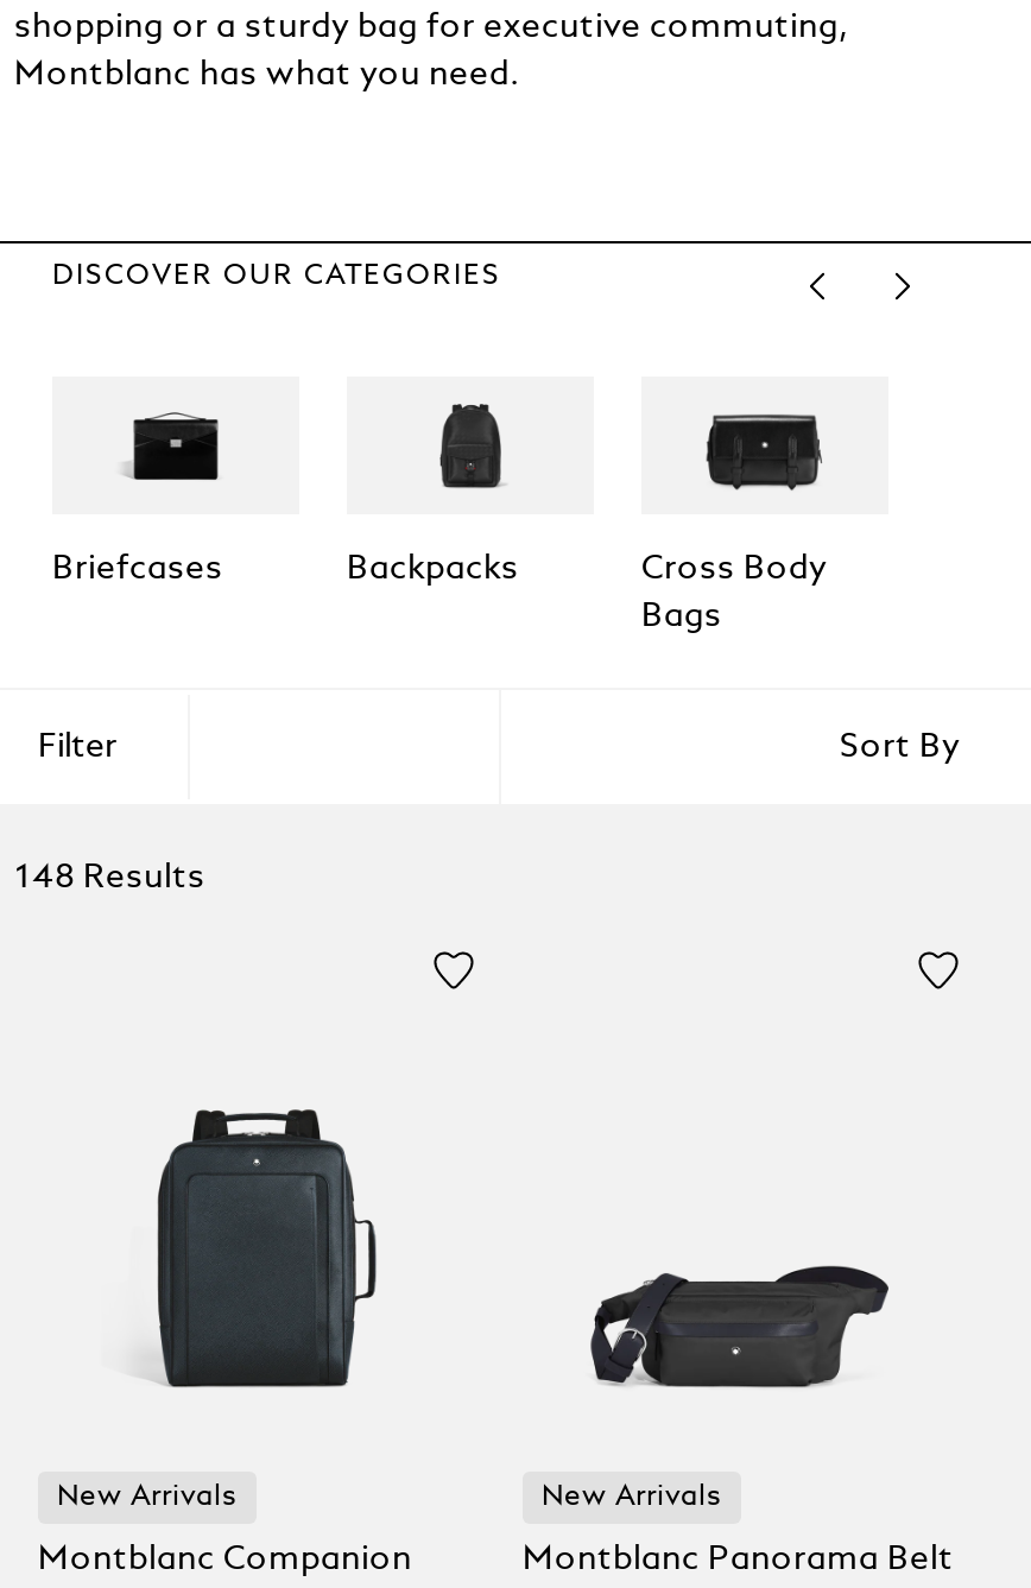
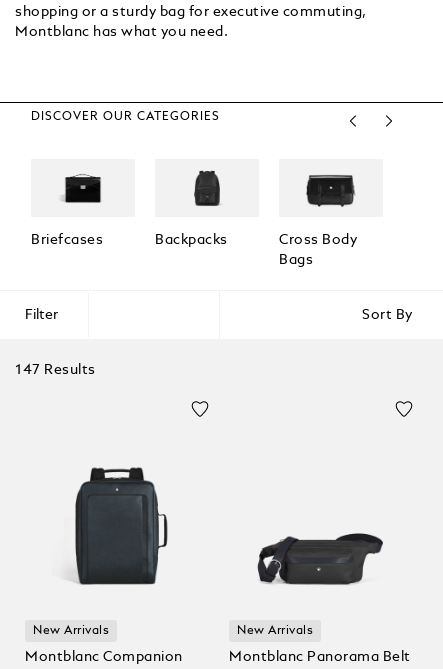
[14,860,205,893] 148 Results -> [15,363,95,377] 147 Results

